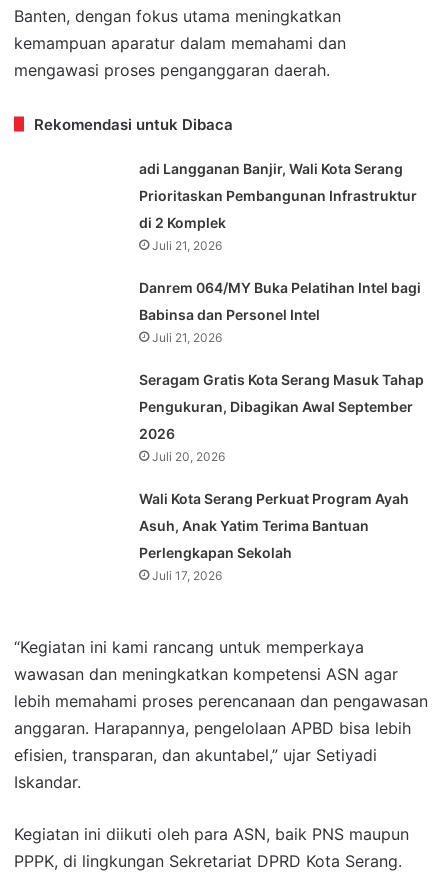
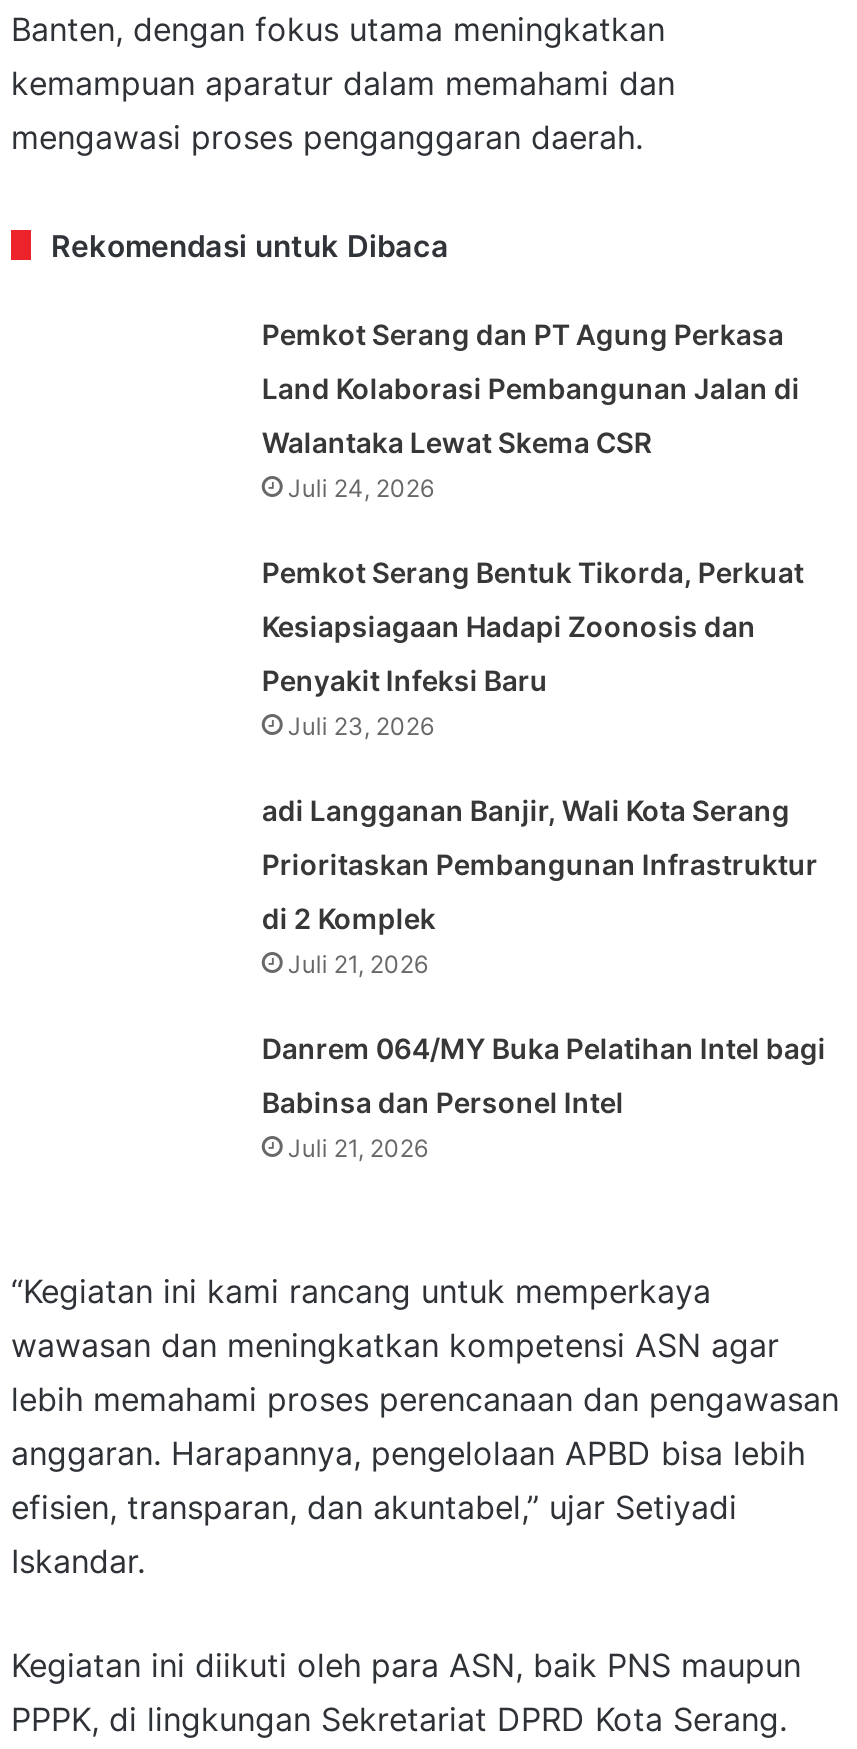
none -> [262,317,804,741] Pemkot Serang dan PT Agung Perkasa | Land Kolaborasi Pembangunan Jalan di | Walantaka Lewat Skema CSR | Juli 24, 2026 | Pemkot Serang Bentuk Tikorda, Perkuat | Kesiapsiagaan Hadapi Zoonosis dan | Penyakit Infeksi Baru | Juli 23, 2026
moved [139,160,421,345] -> [262,793,826,1163]: adi Langganan Banjir, Wali Kota Serang | Prioritaskan Pembangunan Infrastruktur | di 2 Komplek | Juli 21, 2026 | Danrem 064/MY Buka Pelatihan Intel bagi | Babinsa dan Personel Intel | Juli 21, 2026
[139,371,424,583] Seragam Gratis Kota Serang Masuk Tahap | Pengukuran, Dibagikan Awal September | 2026 | Juli 20, 2026 | Wali Kota Serang Perkuat Program Ayah | Asuh, Anak Yatim Terima Bantuan | Perlengkapan Sekolah | Juli 17, 2026 -> none

